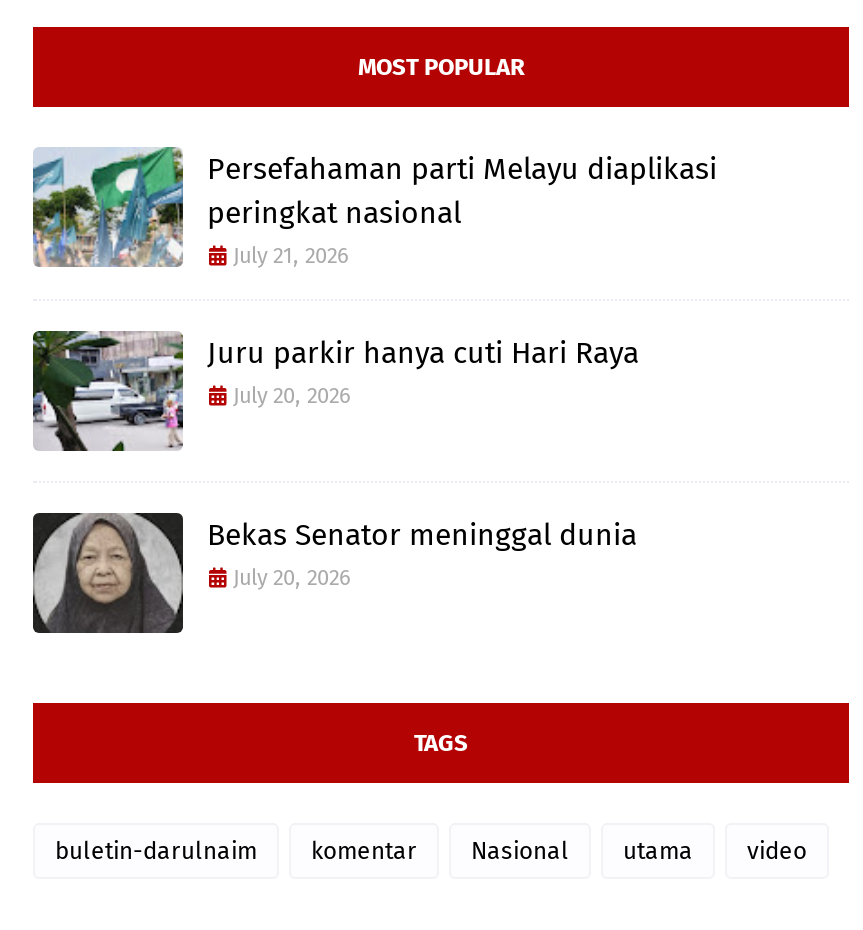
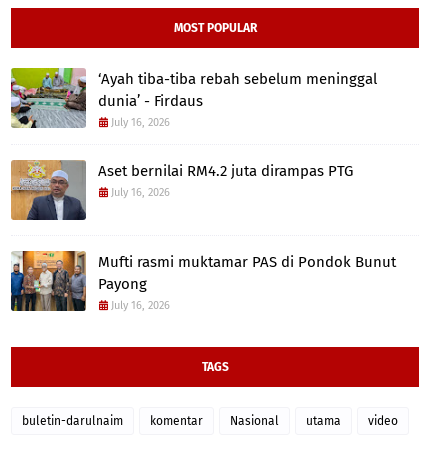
[31,147,717,270] [image] | Persefahaman parti Melayu diaplikasi | peringkat nasional | July 21, 2026 -> [10,67,377,129] [image] | ‘Ayah tiba-tiba rebah sebelum meninggal | dunia’ - Firdaus | July 16, 2026
[31,329,639,451] [image] | Juru parkir hanya cuti Hari Raya | July 20, 2026 -> [10,159,353,220] [image] | Aset bernilai RM4.2 juta dirampas PTG | July 16, 2026
[31,511,637,633] [image] | Bekas Senator meninggal dunia | July 20, 2026 -> [10,250,396,312] [image] | Mufti rasmi muktamar PAS di Pondok Bunut | Payong | July 16, 2026

